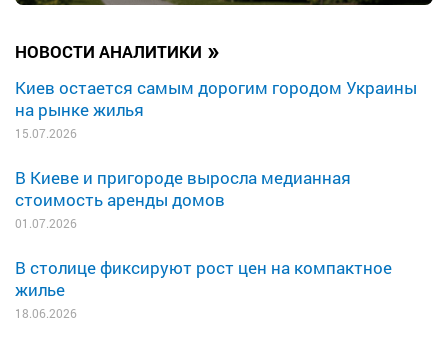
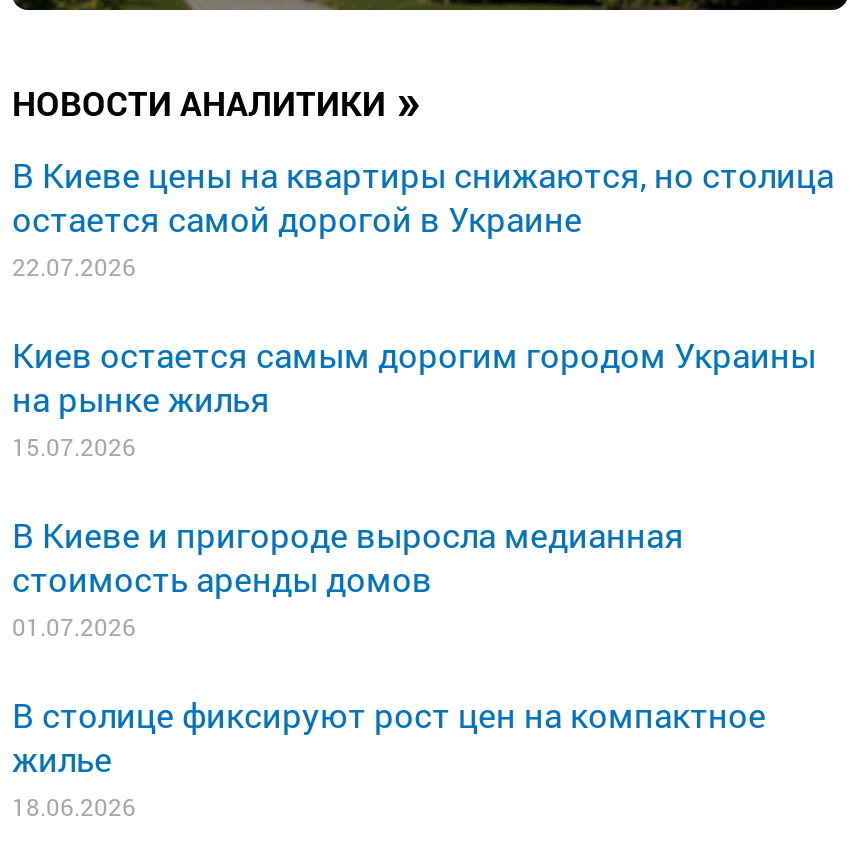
none -> [12,152,834,282] В Киеве цены на квартиры снижаются, но столица | остается самой дорогой в Украине | 22.07.2026

